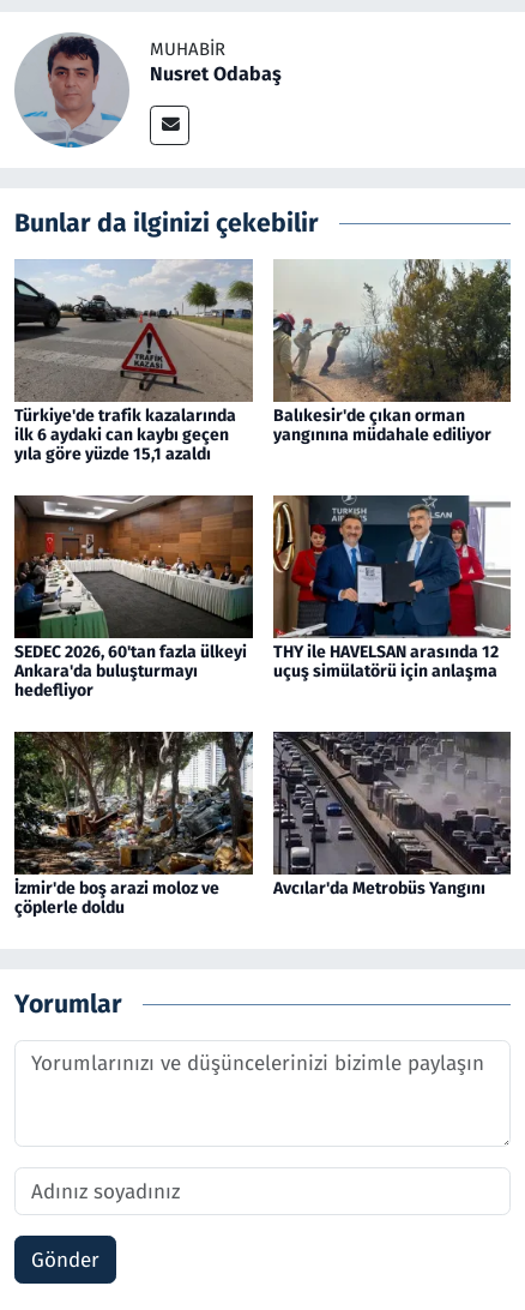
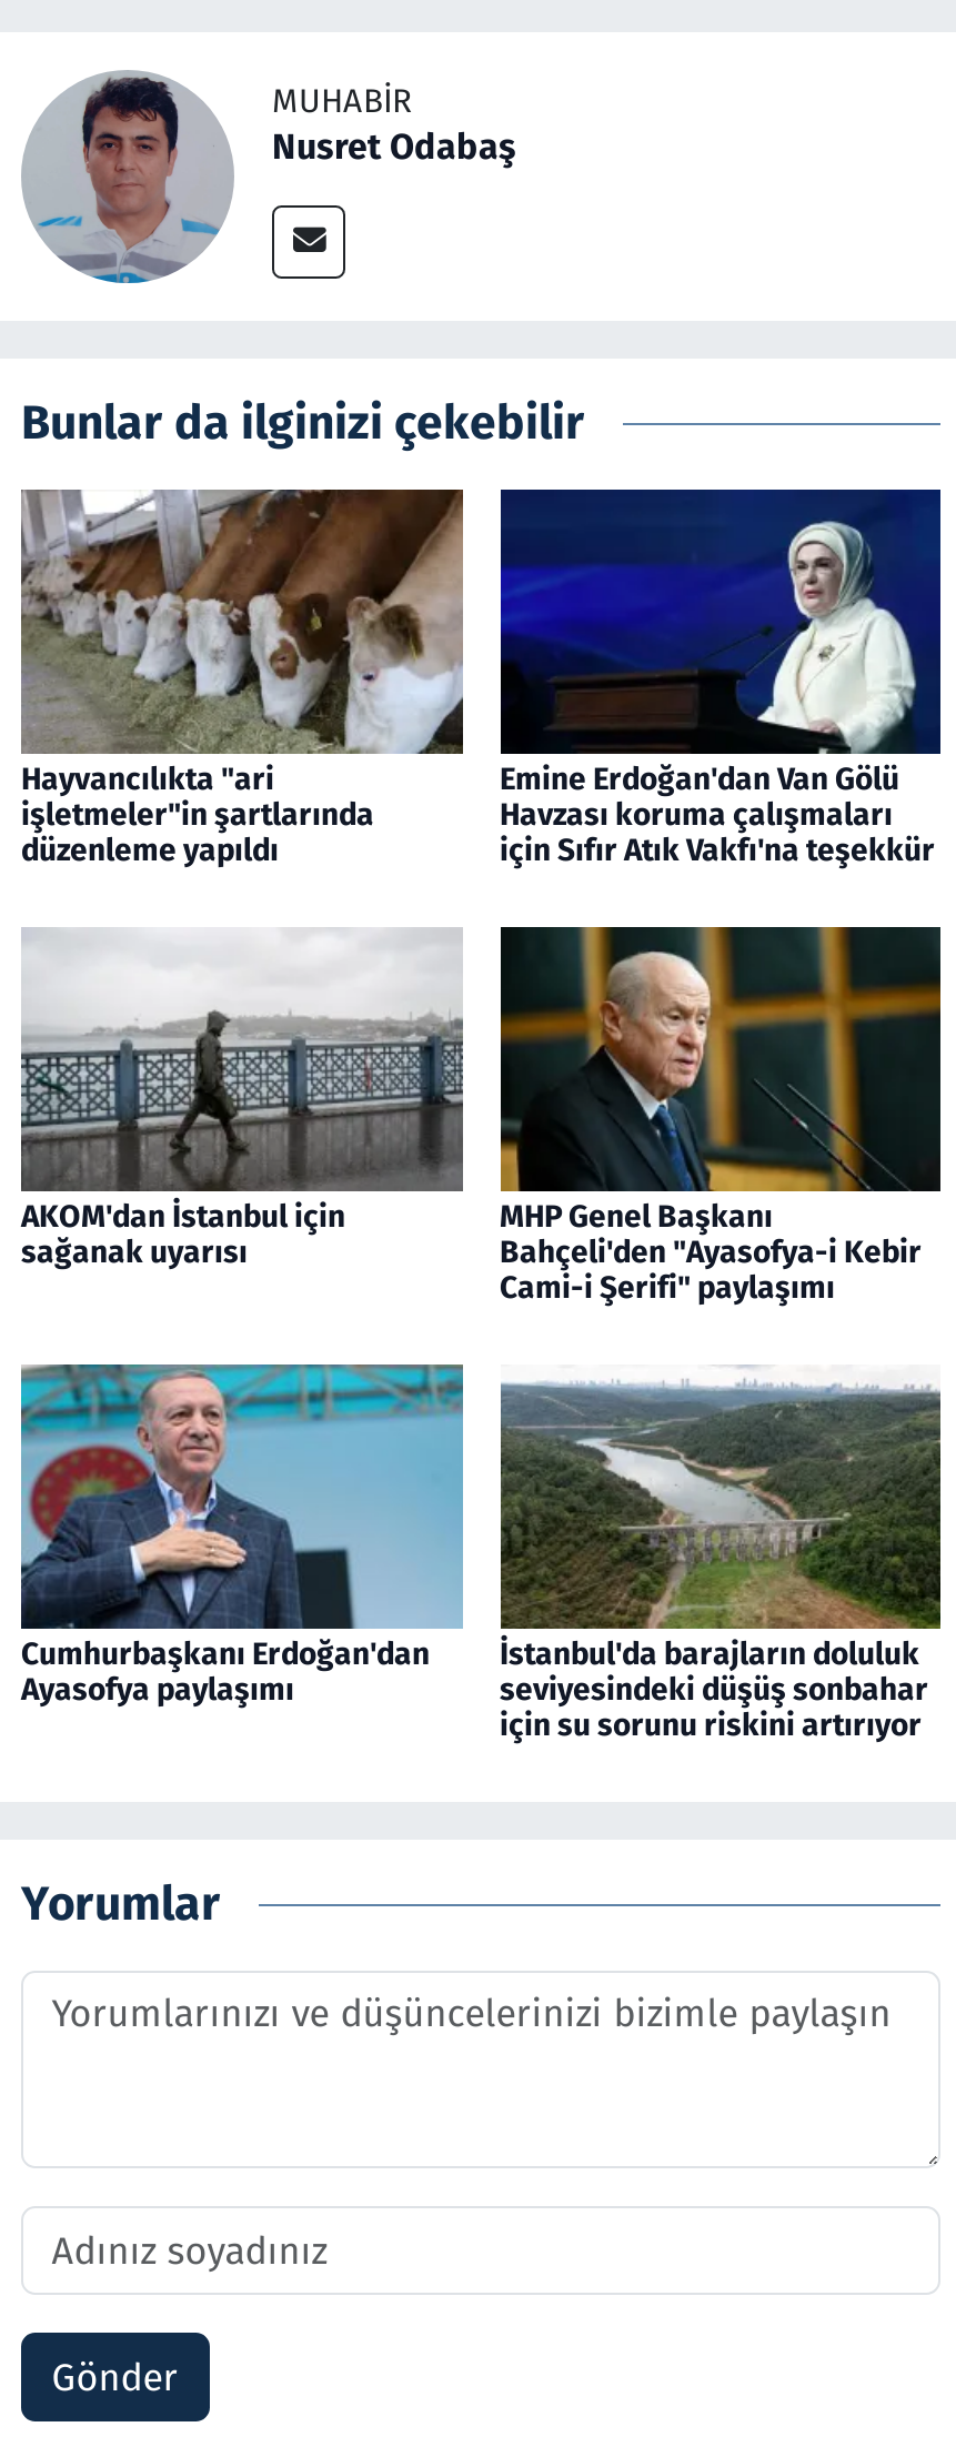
[14,259,254,465] [image] | Türkiye'de trafik kazalarında | ilk 6 aydaki can kaybı geçen | yıla göre yüzde 15,1 azaldı -> [21,487,463,870] [image] | Hayvancılıkta "ari | işletmeler"in şartlarında | düzenleme yapıldı
[272,258,512,446] [image] | Balıkesir'de çıkan orman | yangınına müdahale ediliyor -> [499,487,943,870] [image] | Emine Erdoğan'dan Van Gölü | Havzası koruma çalışmaları | için Sıfır Atık Vakfı'na teşekkür
[13,494,254,701] [image] | SEDEC 2026, 60'tan fazla ülkeyi | Ankara'da buluşturmayı | hedefliyor -> [19,927,465,1272] [image] | AKOM'dan İstanbul için | sağanak uyarısı
[272,494,512,682] [image] | THY ile HAVELSAN arasında 12 | uçuş simülatörü için anlaşma -> [499,925,943,1307] [image] | MHP Genel Başkanı | Bahçeli'den "Ayasofya-i Kebir | Cami-i Şerifi" paylaşımı
[13,731,254,918] [image] | İzmir'de boş arazi moloz ve | çöplerle doldu -> [19,1362,463,1709] [image] | Cumhurbaşkanı Erdoğan'dan | Ayasofya paylaşımı
[273,731,511,899] [image] | Avcılar'da Metrobüs Yangını -> [500,1365,940,1745] [image] | İstanbul'da barajların doluluk | seviyesindeki düşüş sonbahar | için su sorunu riskini artırıyor

